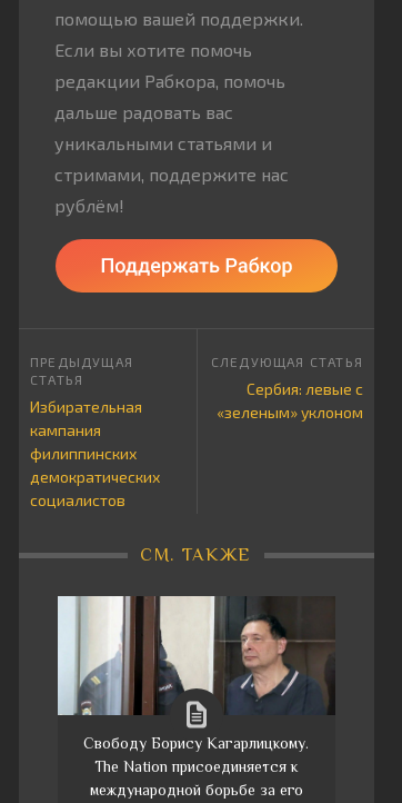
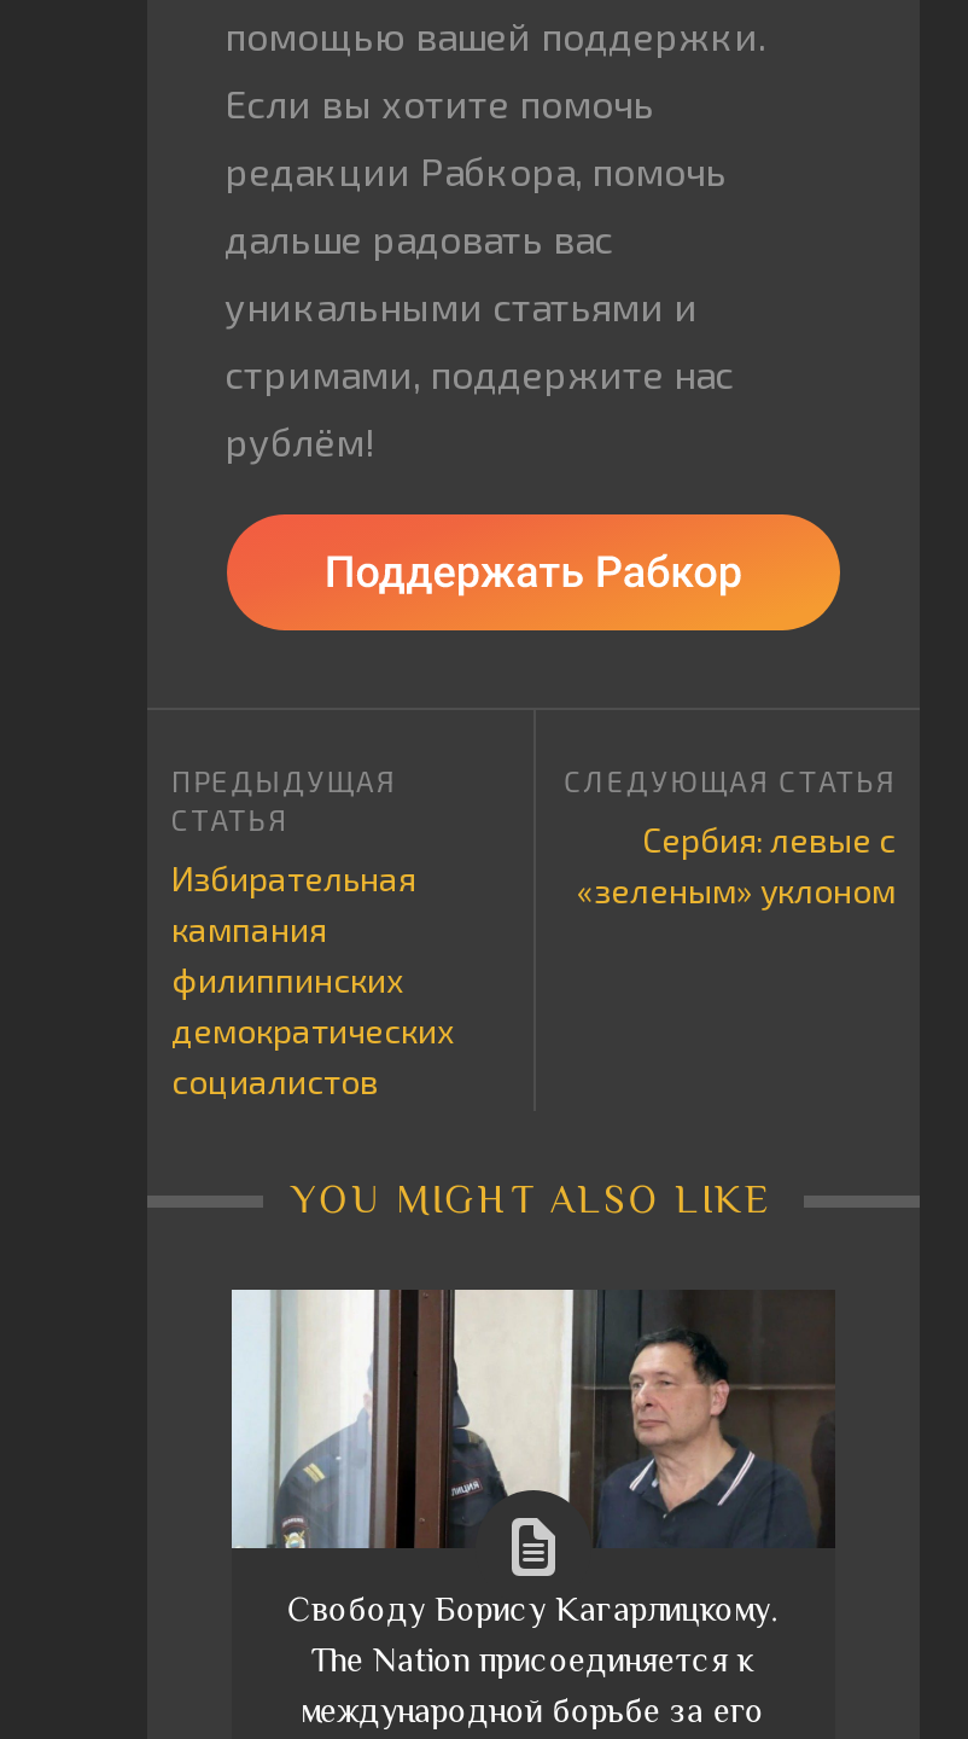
[128,545,264,565] СМ. ТАКЖЕ -> [264,1179,803,1222] YOU MIGHT ALSO LIKE

